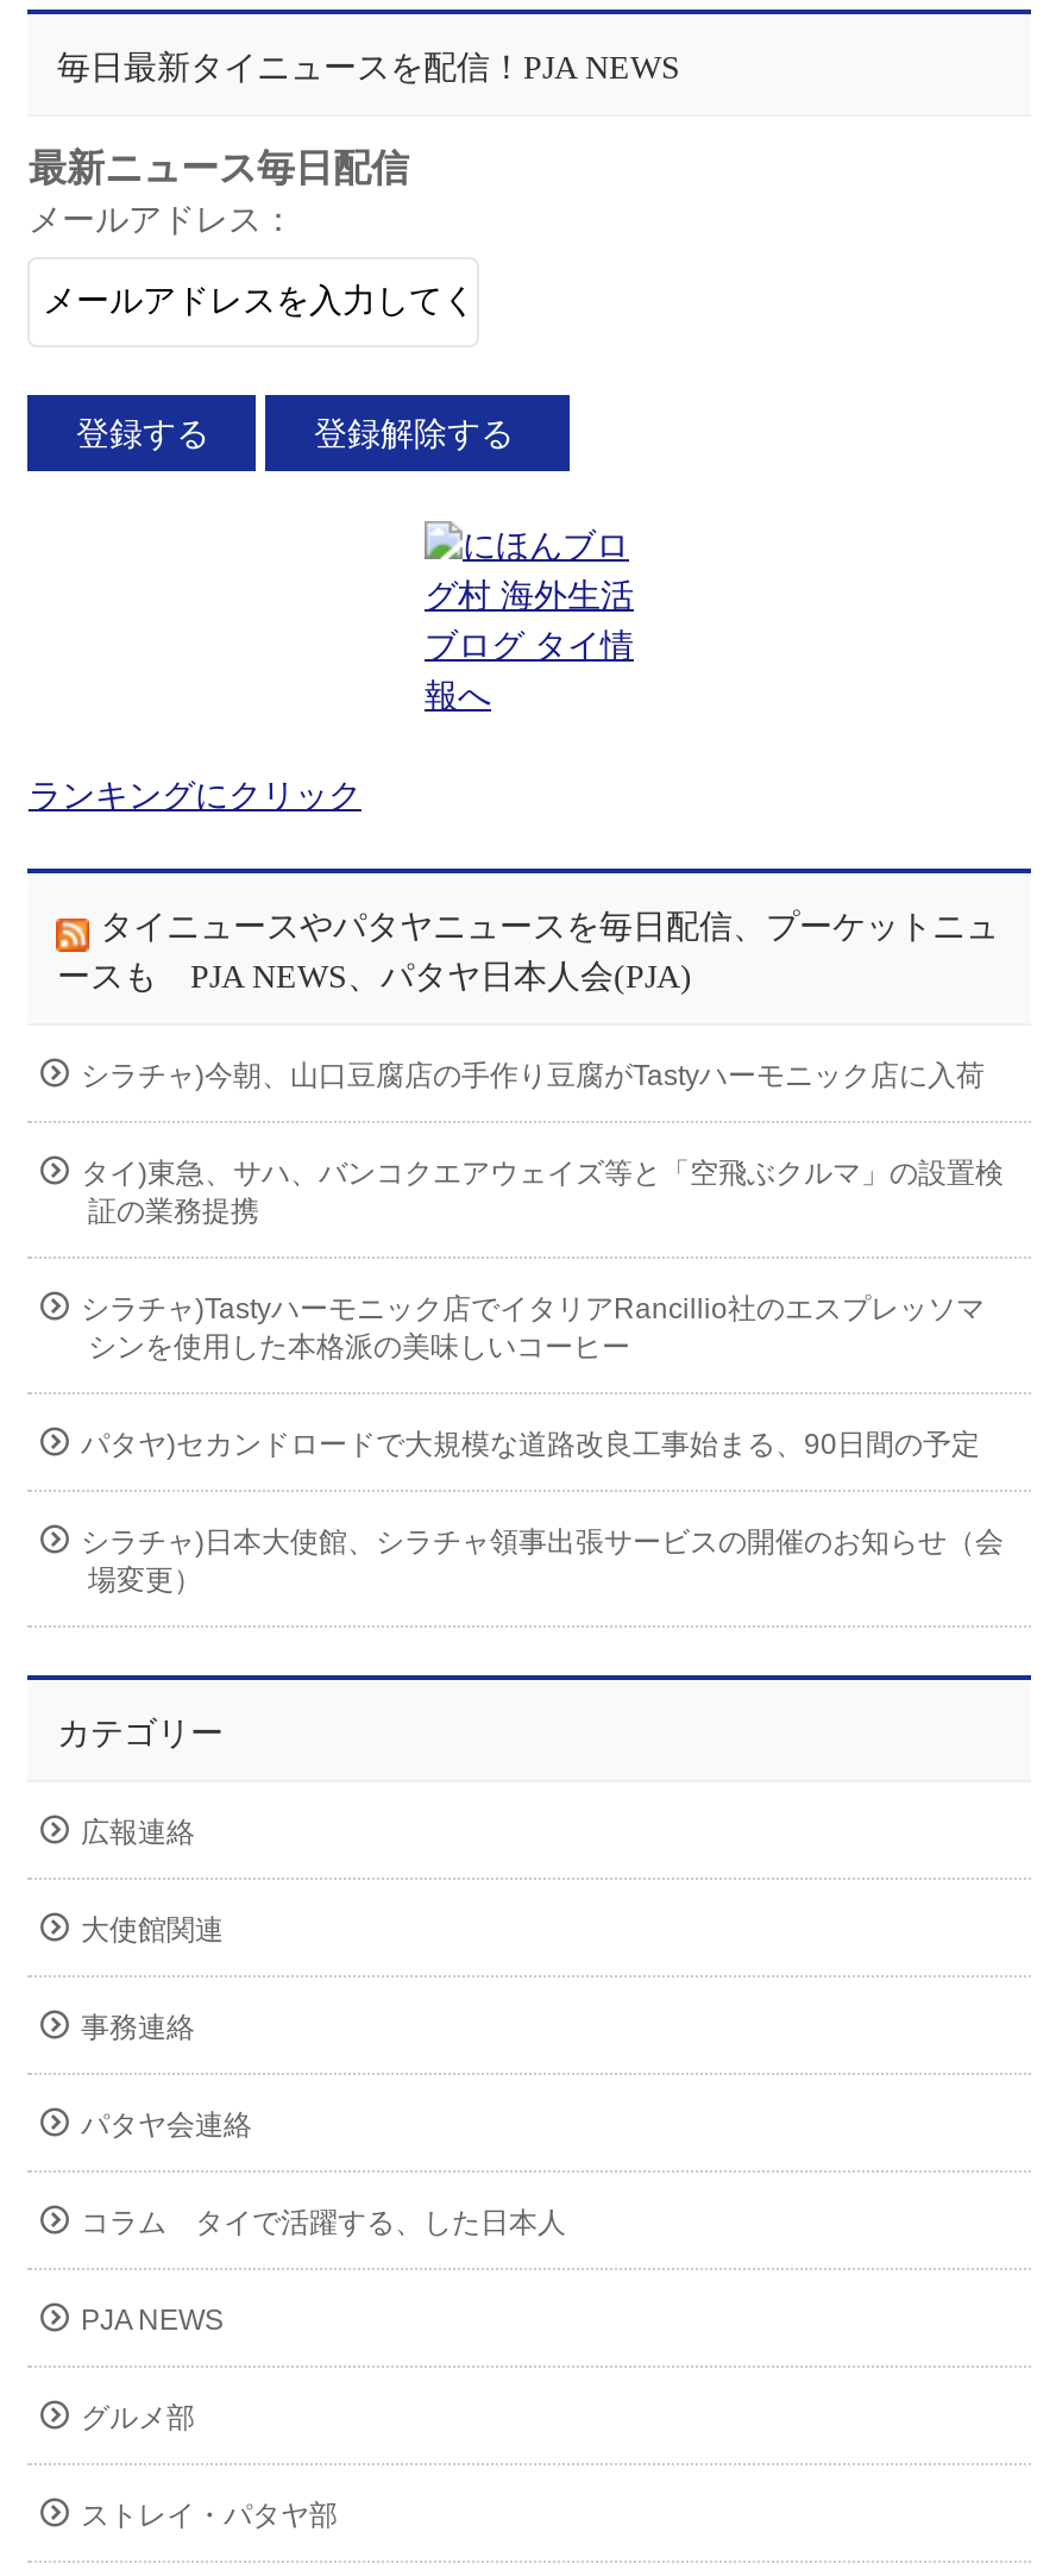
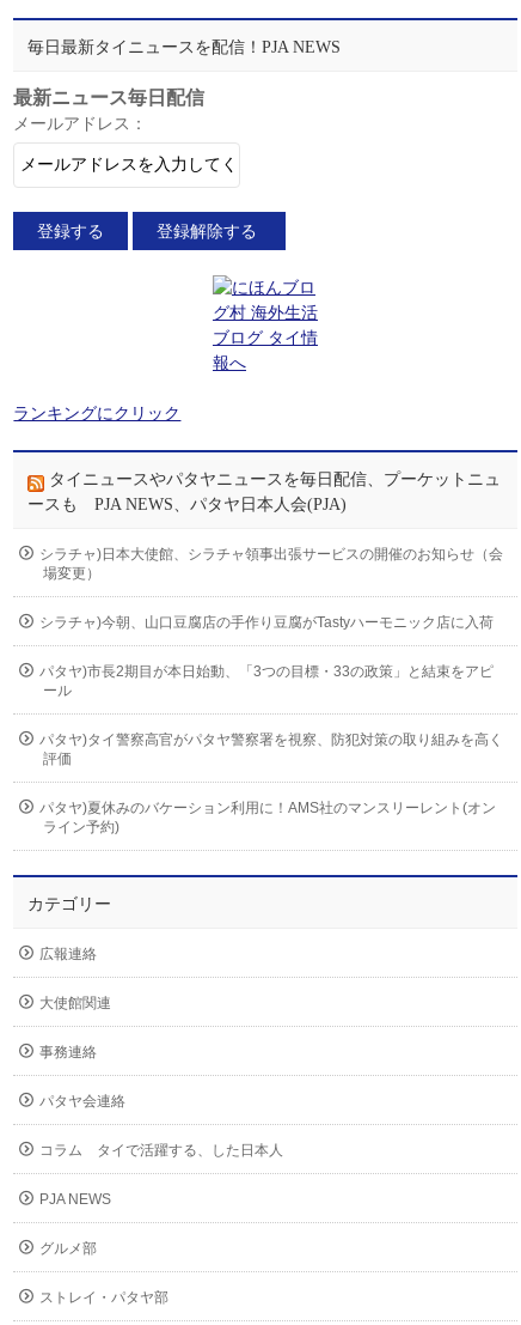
moved [81,1060,984,1093] -> [40,613,494,630]: シラチャ)今朝、山口豆腐店の手作り豆腐がTastyハーモニック店に入荷
[81,1158,1003,1462] タイ)東急、サハ、バンコクエアウェイズ等と「空飛ぶクルマ」の設置検 | 証の業務提携 | シラチャ)Tastyハーモニック店でイタリアRancillio社のエスプレッソマ | シンを使用した本格派の美味しいコーヒー | パタヤ)セカンドロードで大規模な道路改良工事始まる、90日間の予定 -> none
moved [81,1527,1003,1598] -> [40,545,504,581]: シラチャ)日本大使館、シラチャ領事出張サービスの開催のお知らせ（会 | 場変更）
none -> [40,662,504,835] パタヤ)市長2期目が本日始動、「3つの目標・33の政策」と結束をアピ | ール | パタヤ)タイ警察高官がパタヤ警察署を視察、防犯対策の取り組みを高く | 評価 | パタヤ)夏休みのバケーション利用に！AMS社のマンスリーレント(オン | ライン予約)

